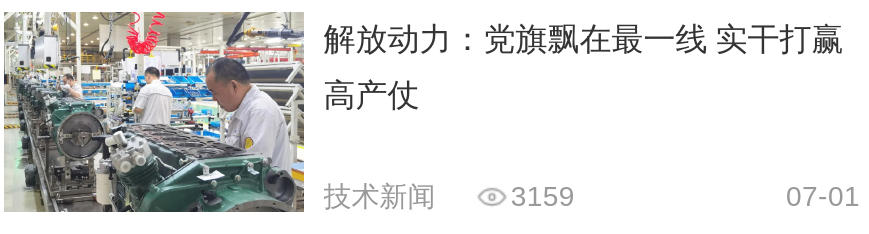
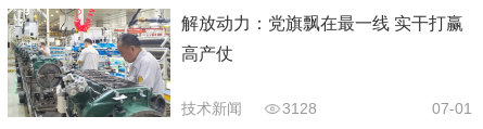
[511,181,575,213] 3159 -> [283,100,317,117] 3128

